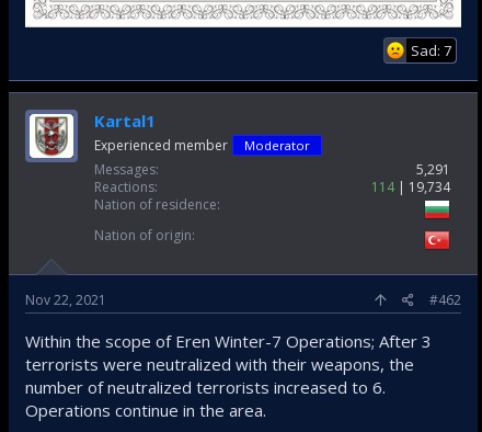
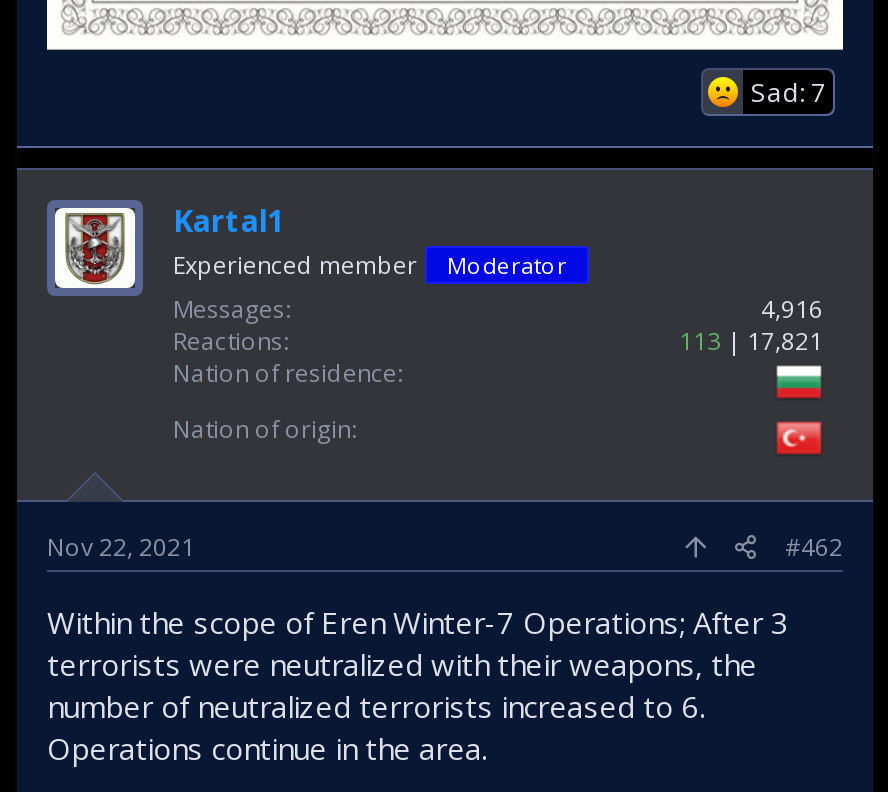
[416,160,450,178] 5,291 -> [761,291,823,325] 4,916
[371,177,394,196] 114 -> [679,323,721,357] 113
[409,177,450,196] 19,734 -> [747,323,823,357] 17,821

